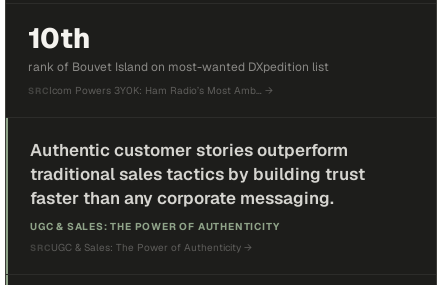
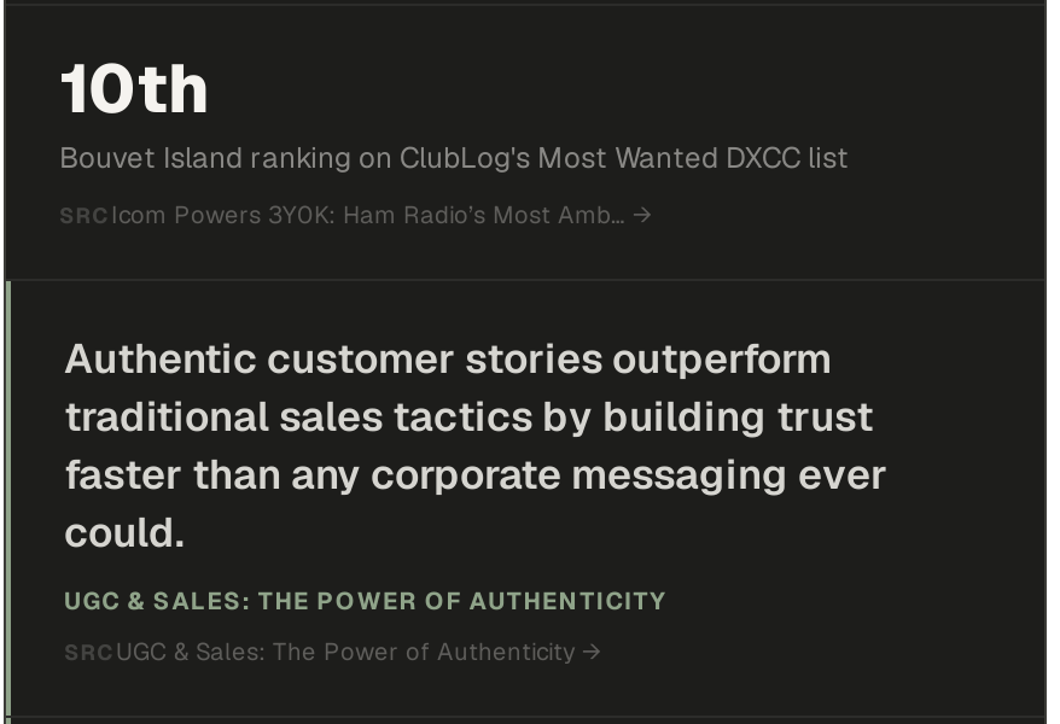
[28,59,329,75] rank of Bouvet Island on most-wanted DXpedition list -> [59,139,849,177] Bouvet Island ranking on ClubLog's Most Wanted DXCC list
[30,187,334,209] faster than any corporate messaging. -> [64,448,887,559] faster than any corporate messaging ever | could.

